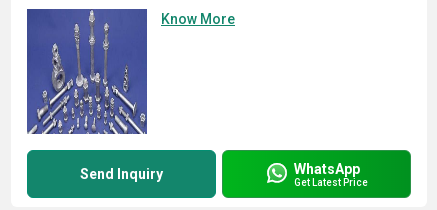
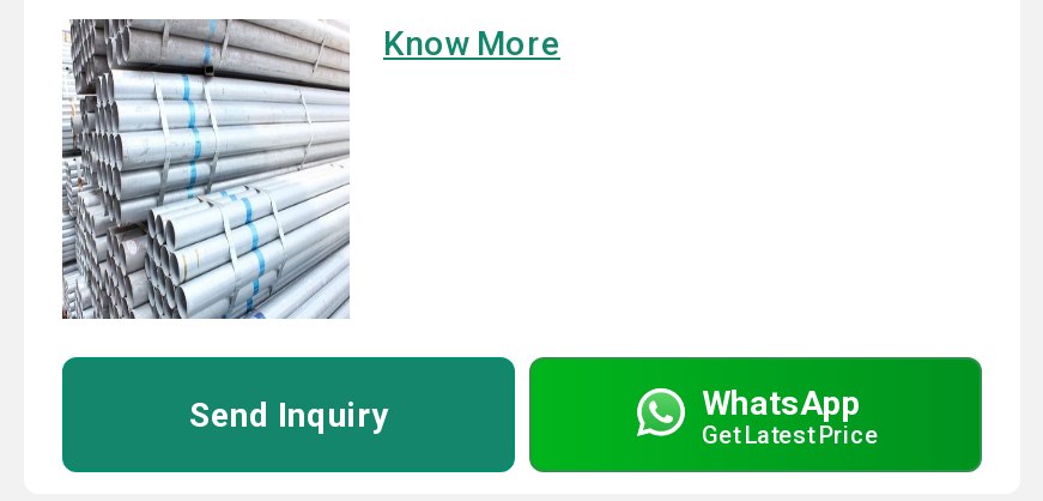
[26,8,148,135] [image] -> [62,19,350,319] [image]

